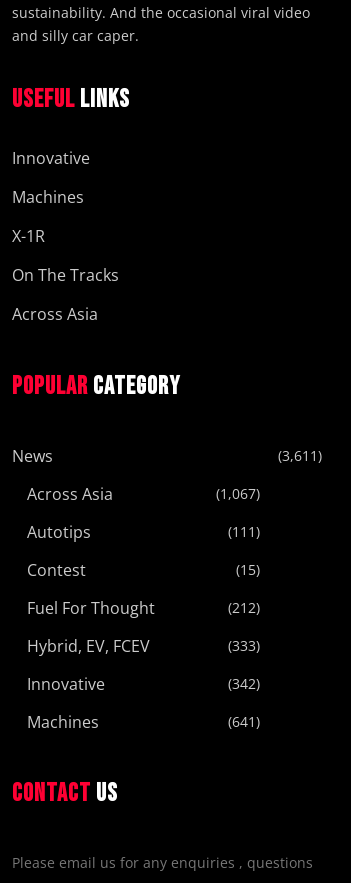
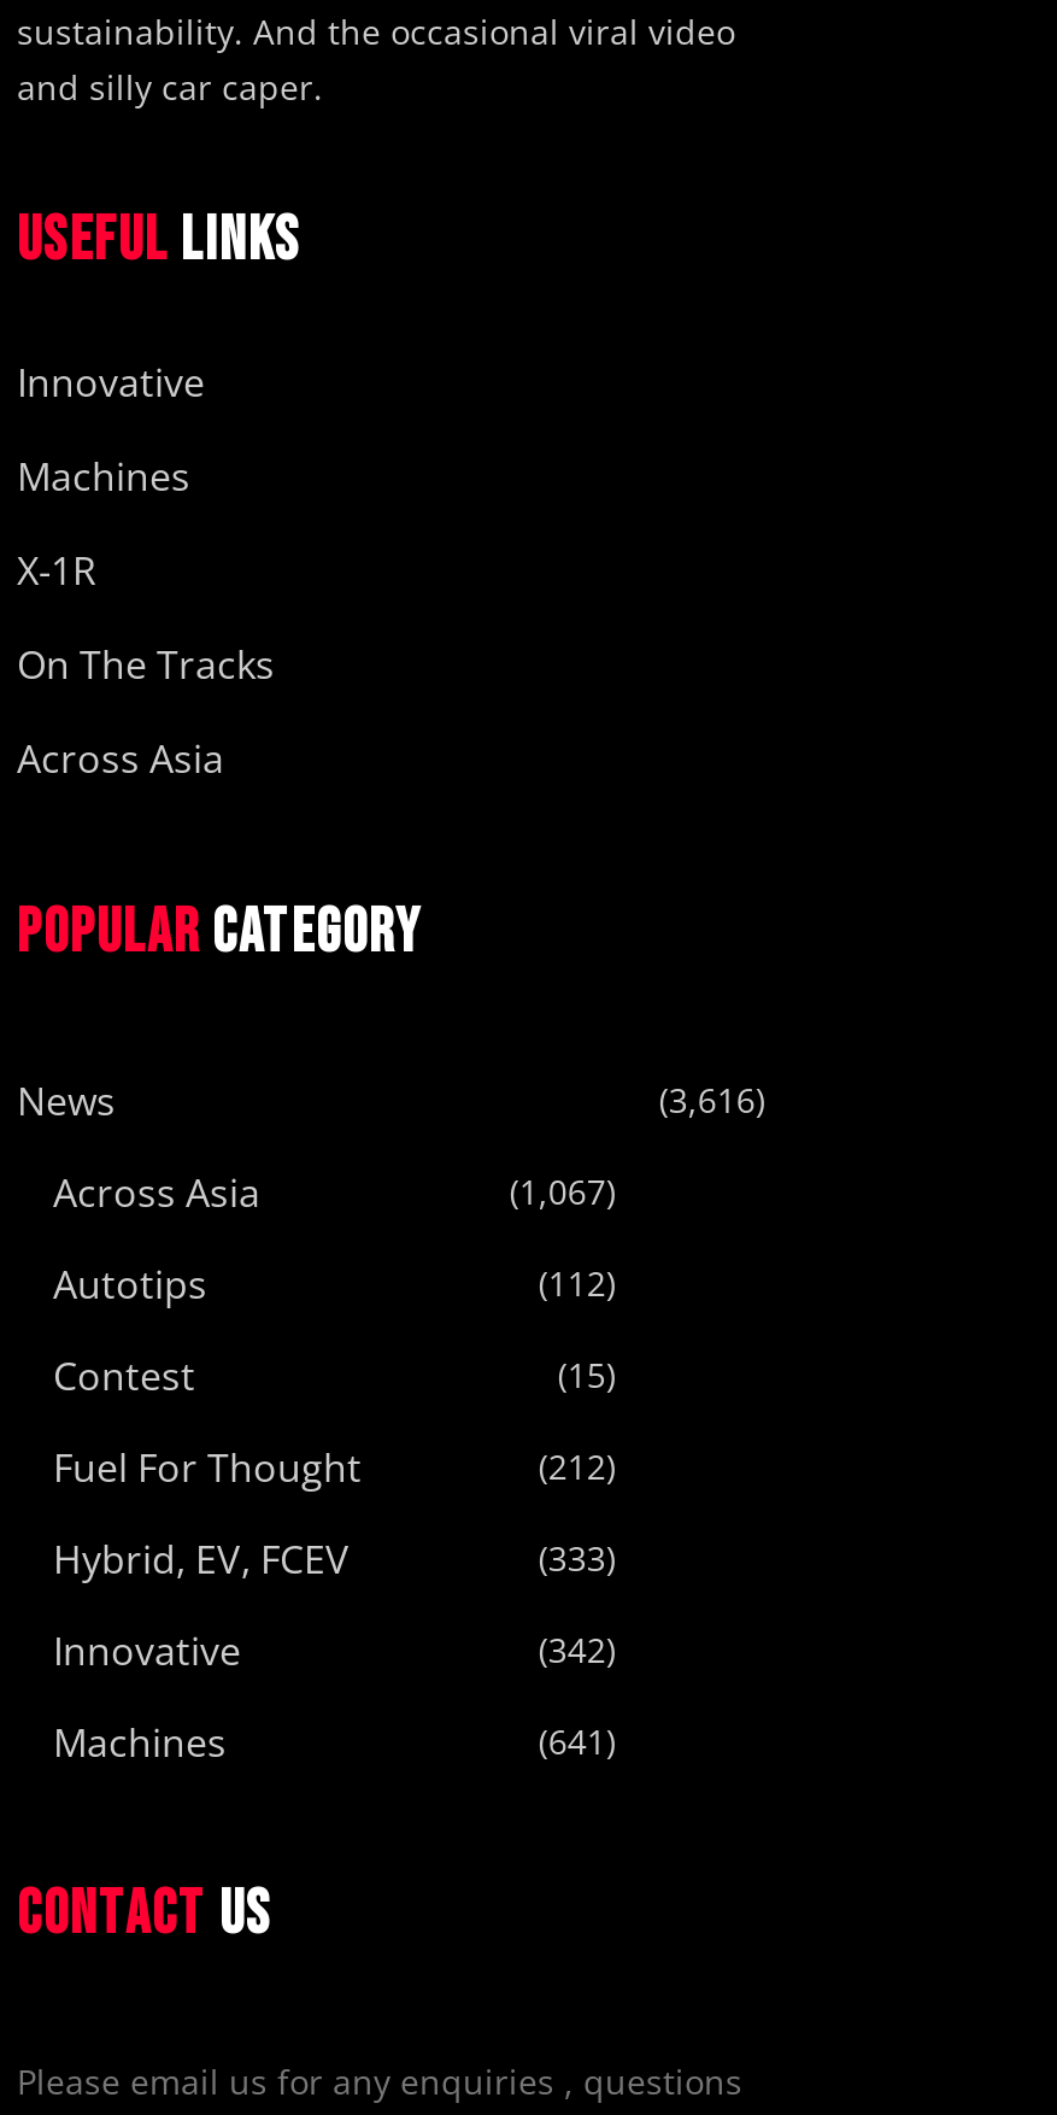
[278,446,322,465] (3,611) -> [659,1076,765,1122] (3,616)
[228,522,260,541] (111) -> [538,1259,615,1305] (112)

